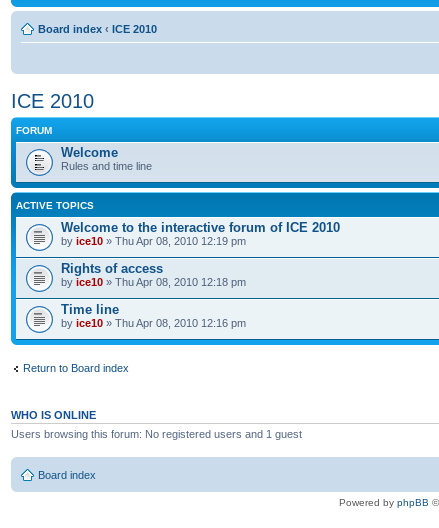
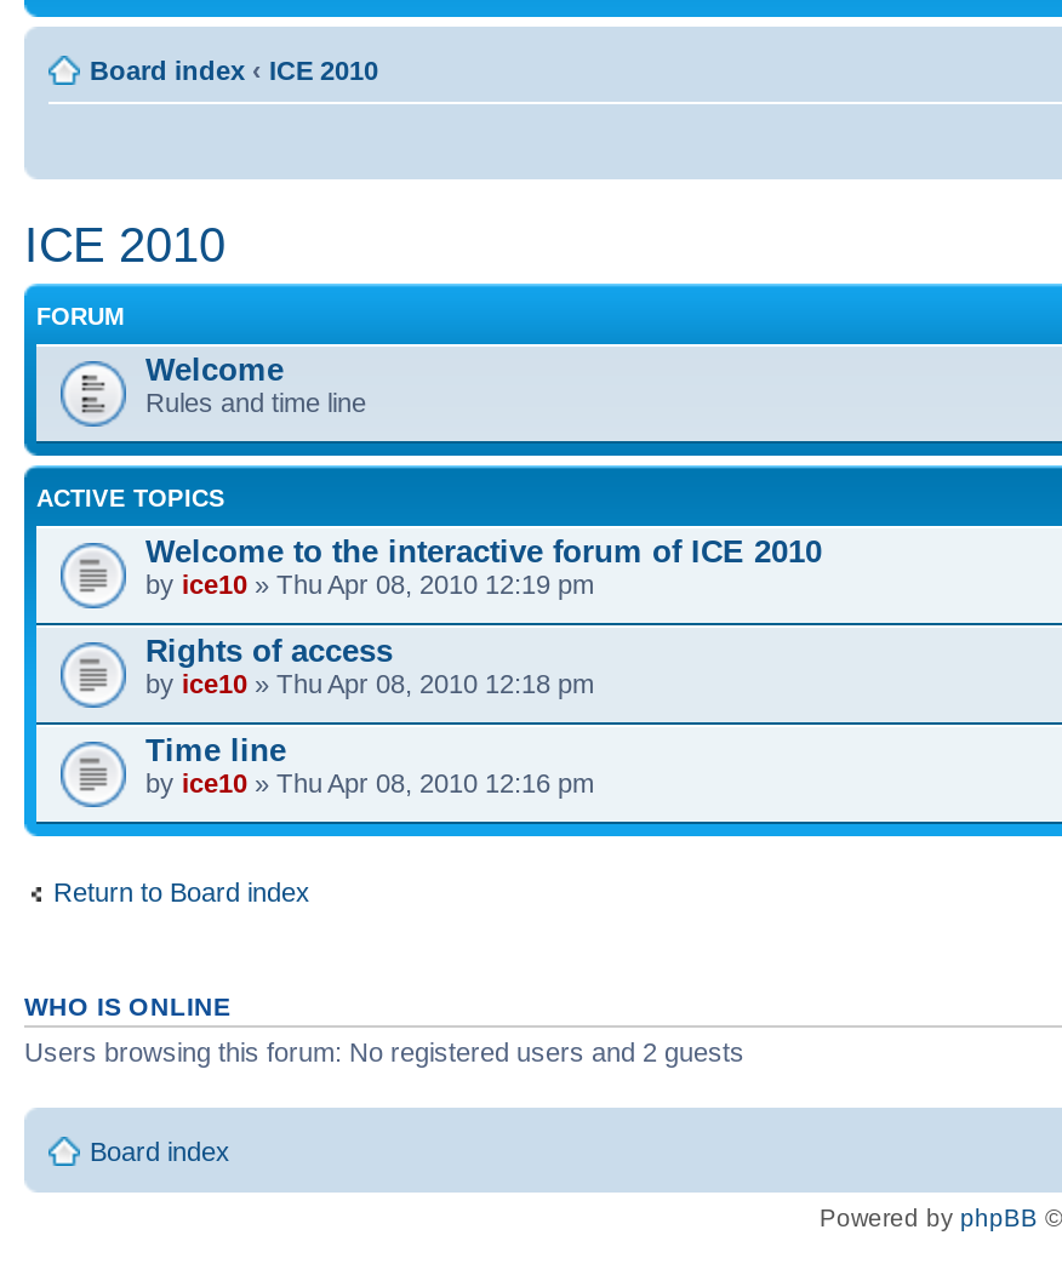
[11,427,302,439] Users browsing this forum: No registered users and 1 guest -> [24,1036,744,1065] Users browsing this forum: No registered users and 2 guests

